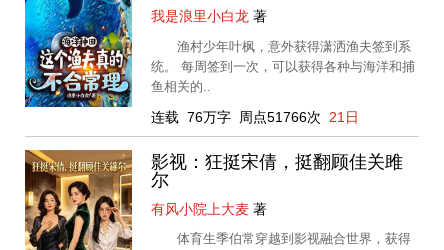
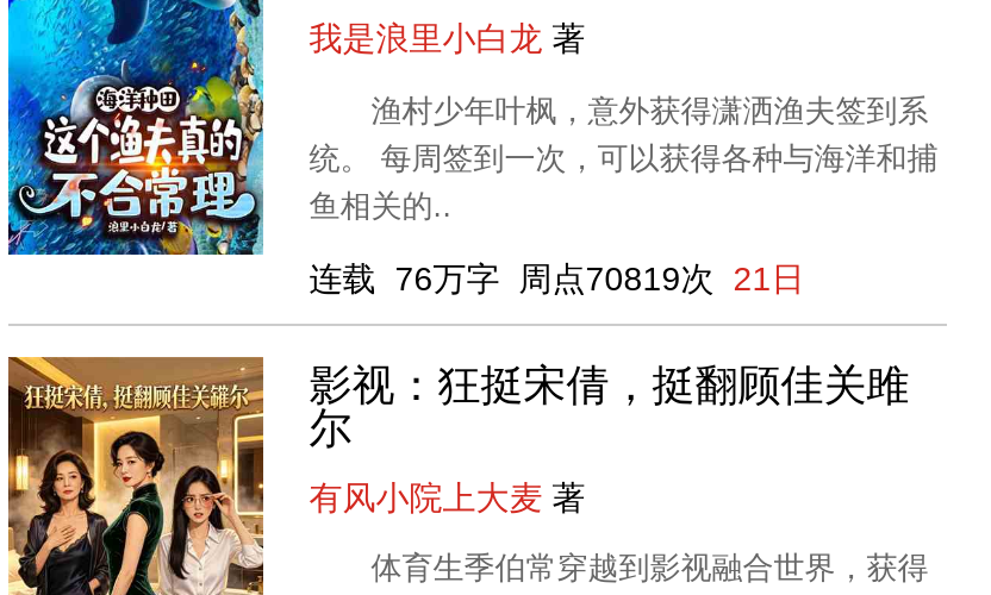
[151,109,359,125] 连载 76万字 周点51766次 21日 -> [309,259,804,297] 连载 76万字 周点70819次 21日

